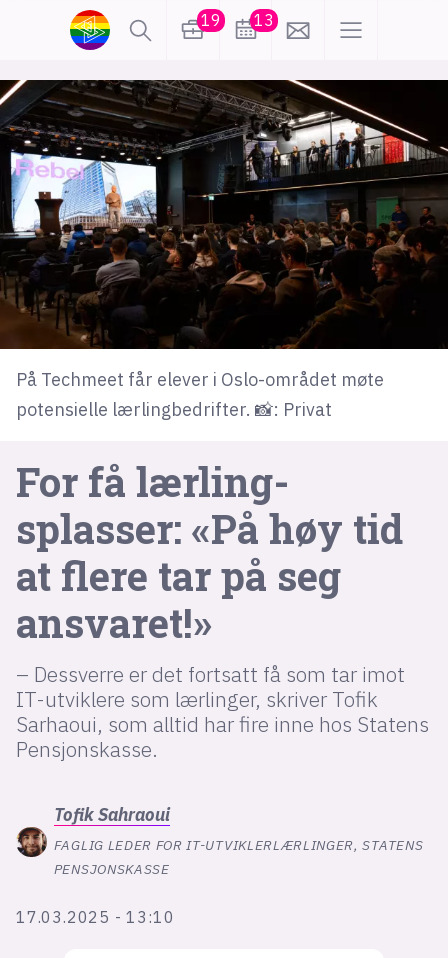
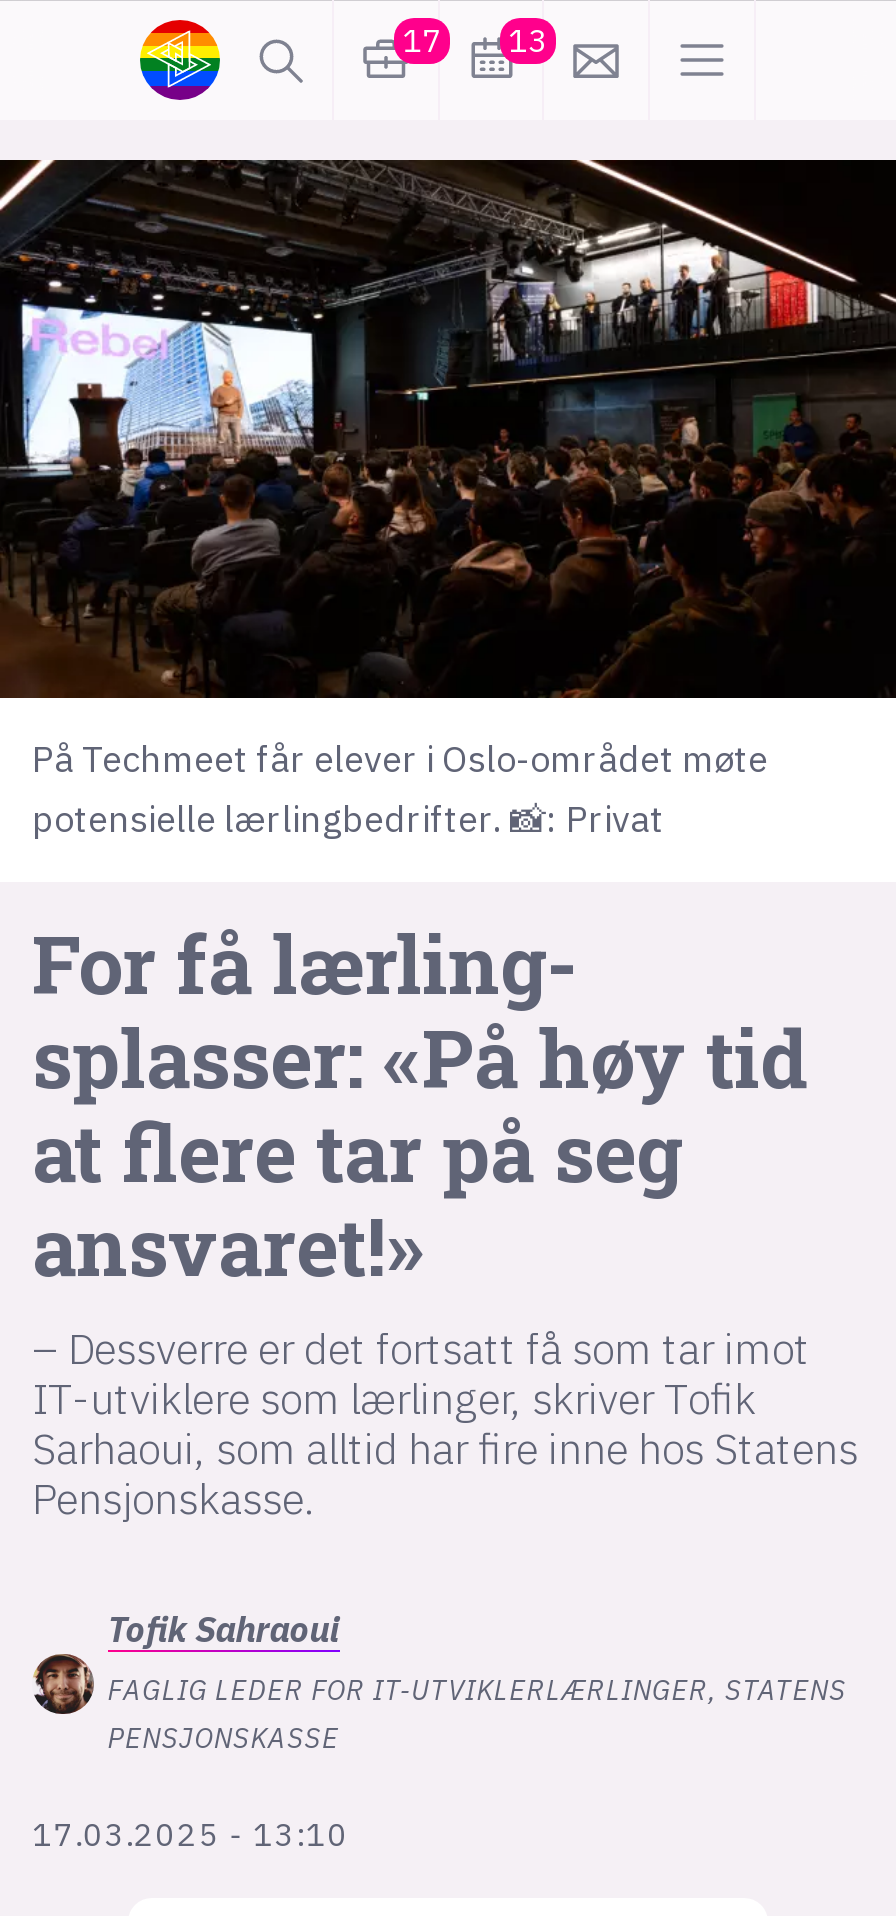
[201,10,274,30] 19 13 -> [402,20,548,60] 17 13

